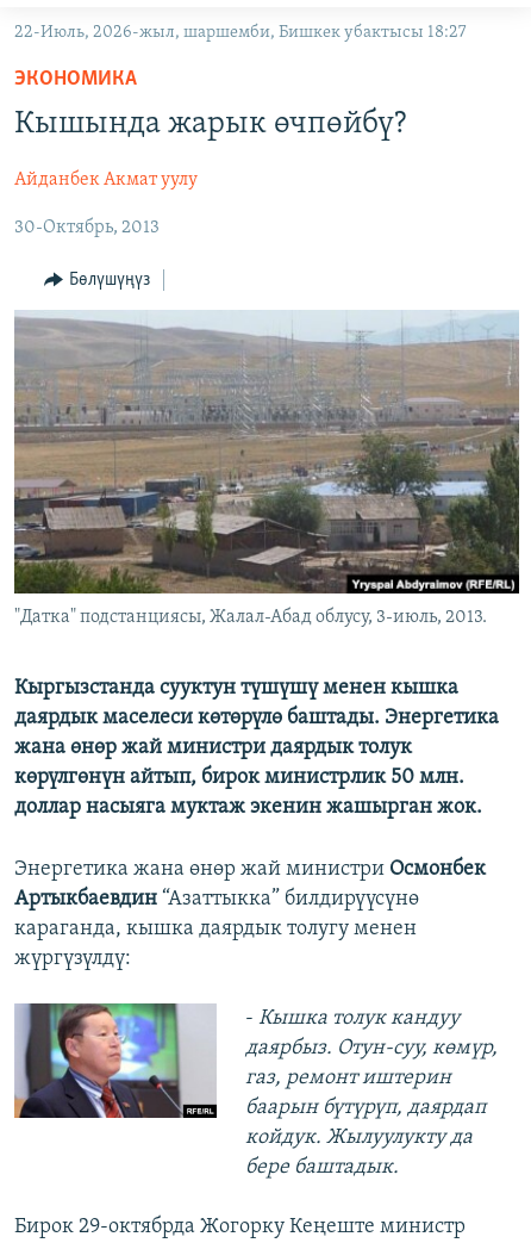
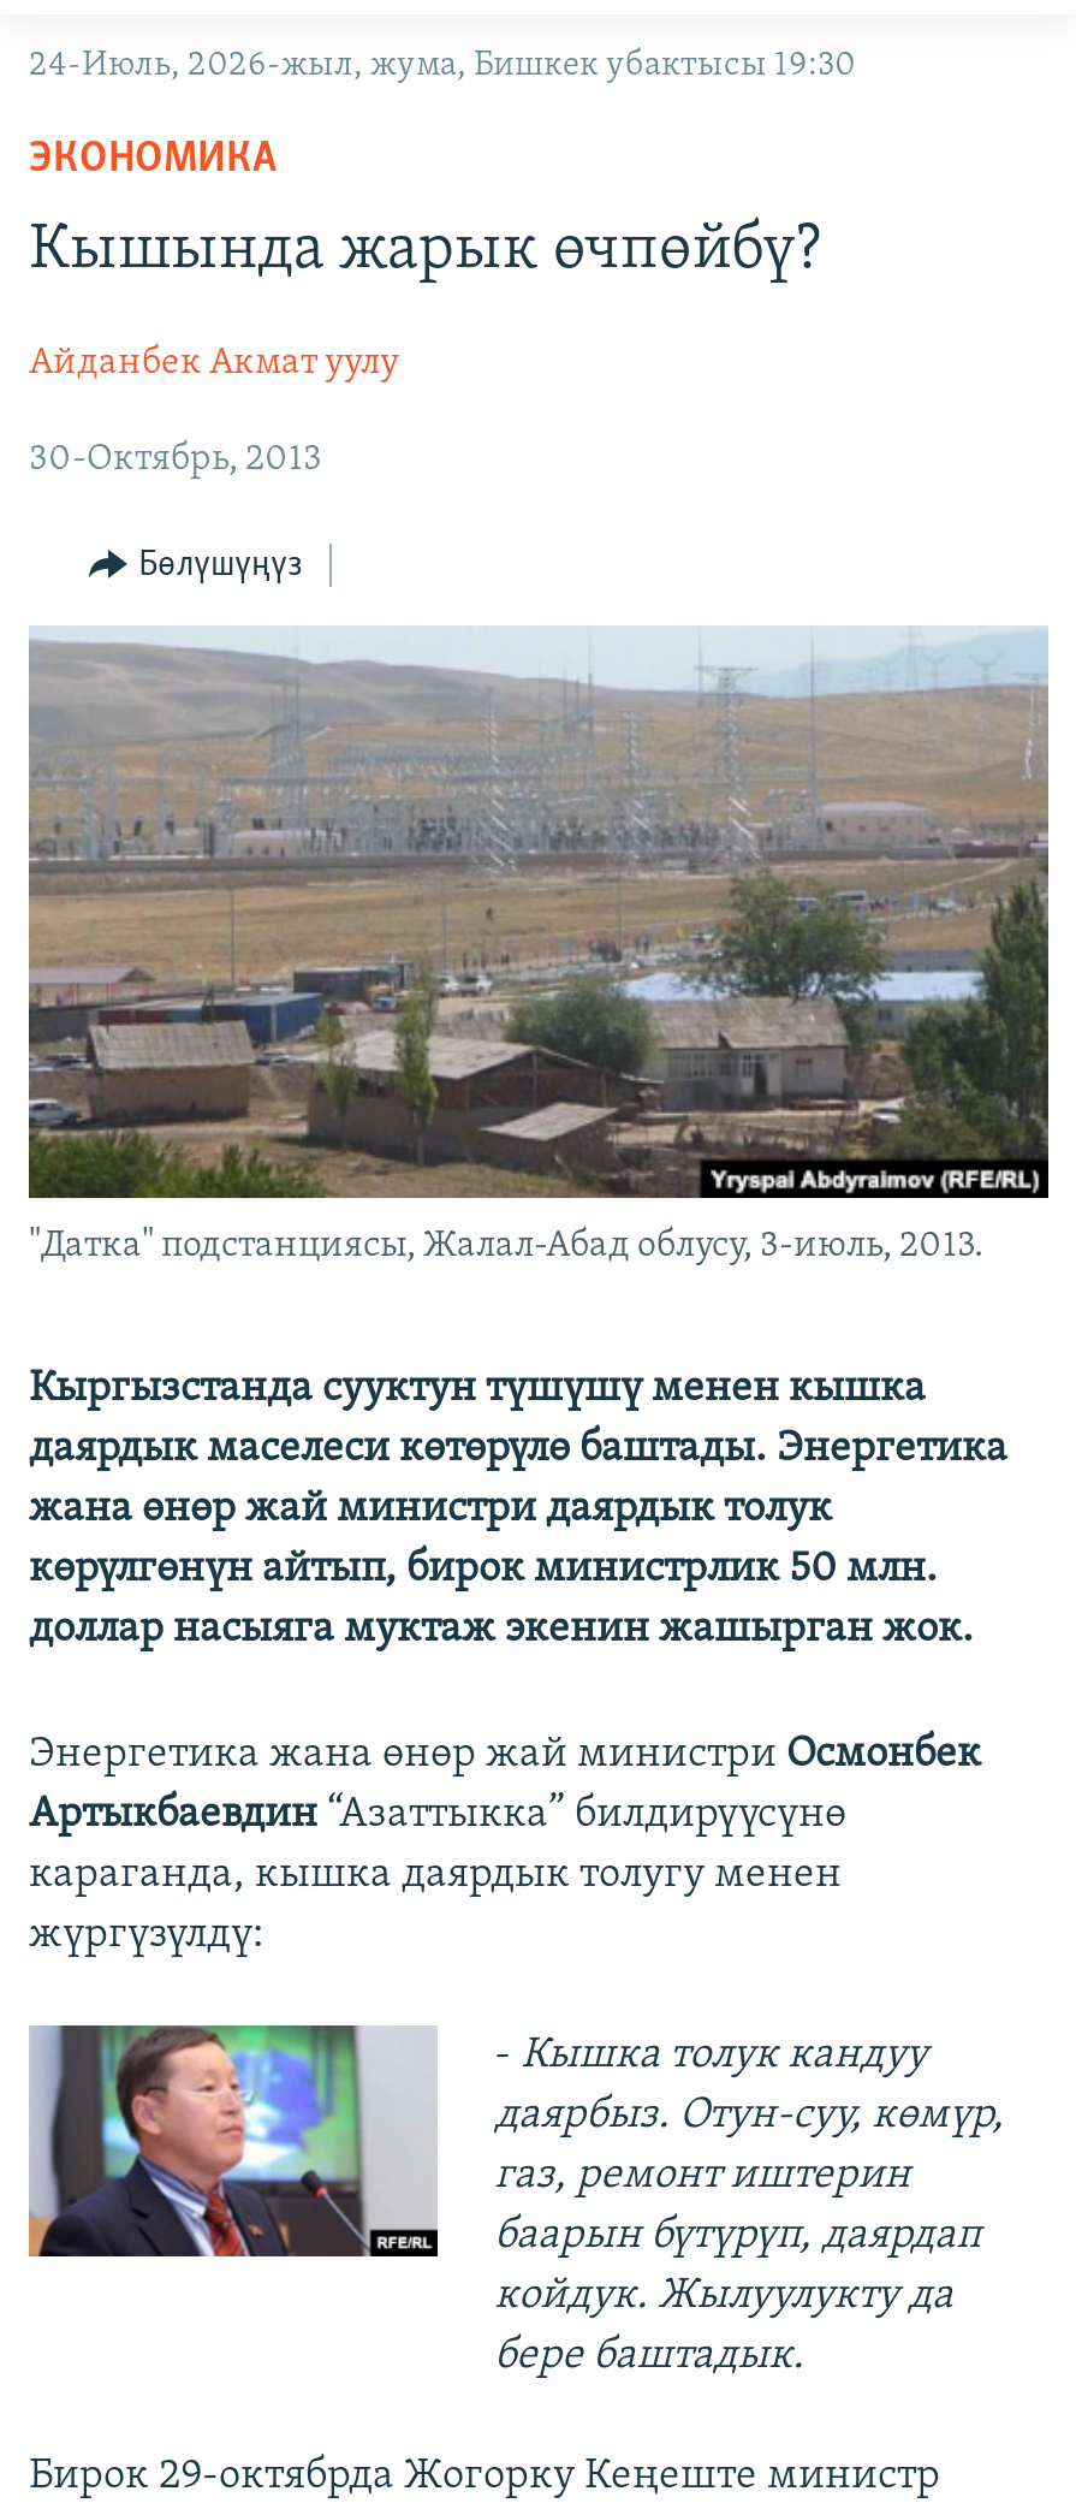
[14,24,466,42] 22-Июль, 2026-жыл, шаршемби, Бишкек убактысы 18:27 -> [29,48,856,84] 24-Июль, 2026-жыл, жума, Бишкек убактысы 19:30

